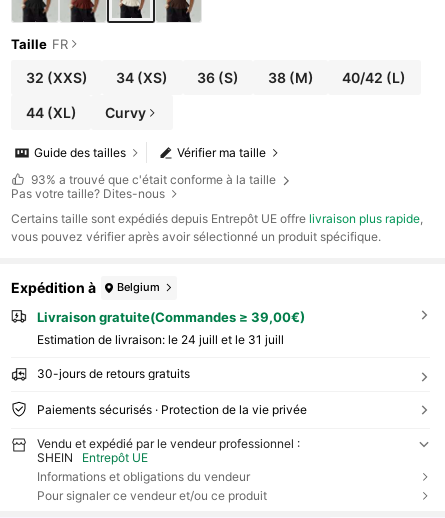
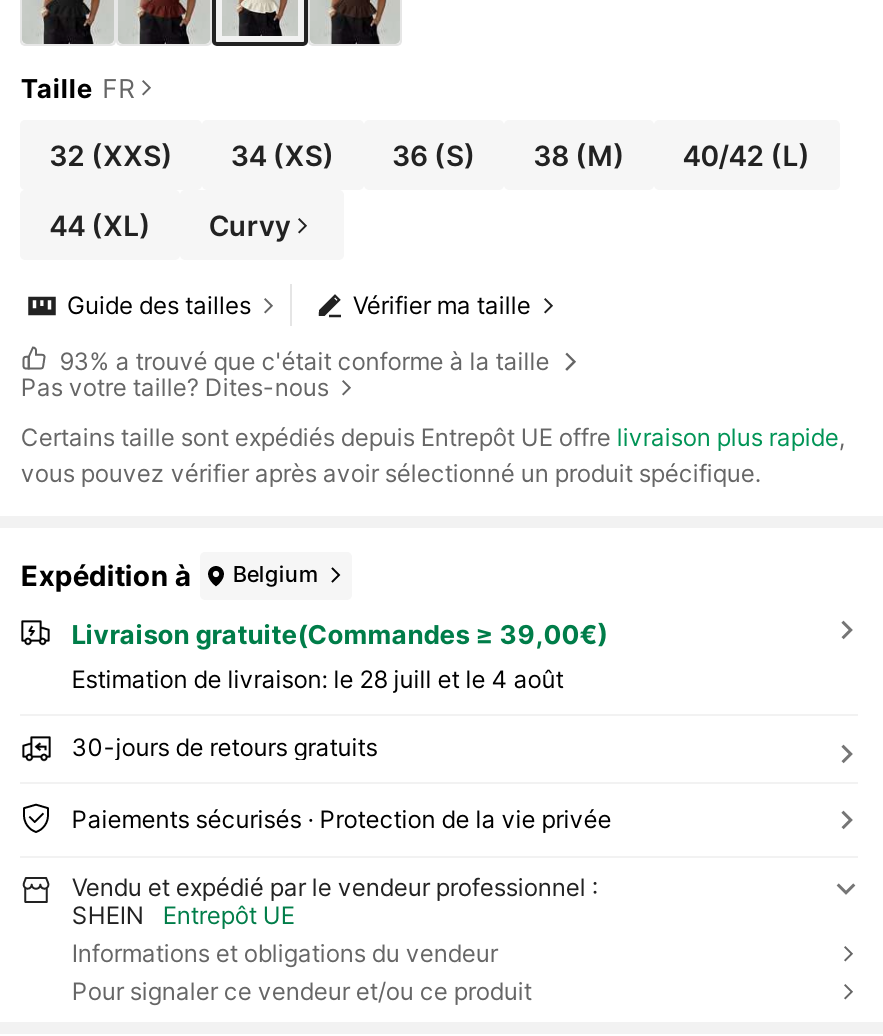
[37,331,284,346] Estimation de livraison: le 24 juill et le 31 juill -> [71,663,563,693] Estimation de livraison: le 28 juill et le 4 août

